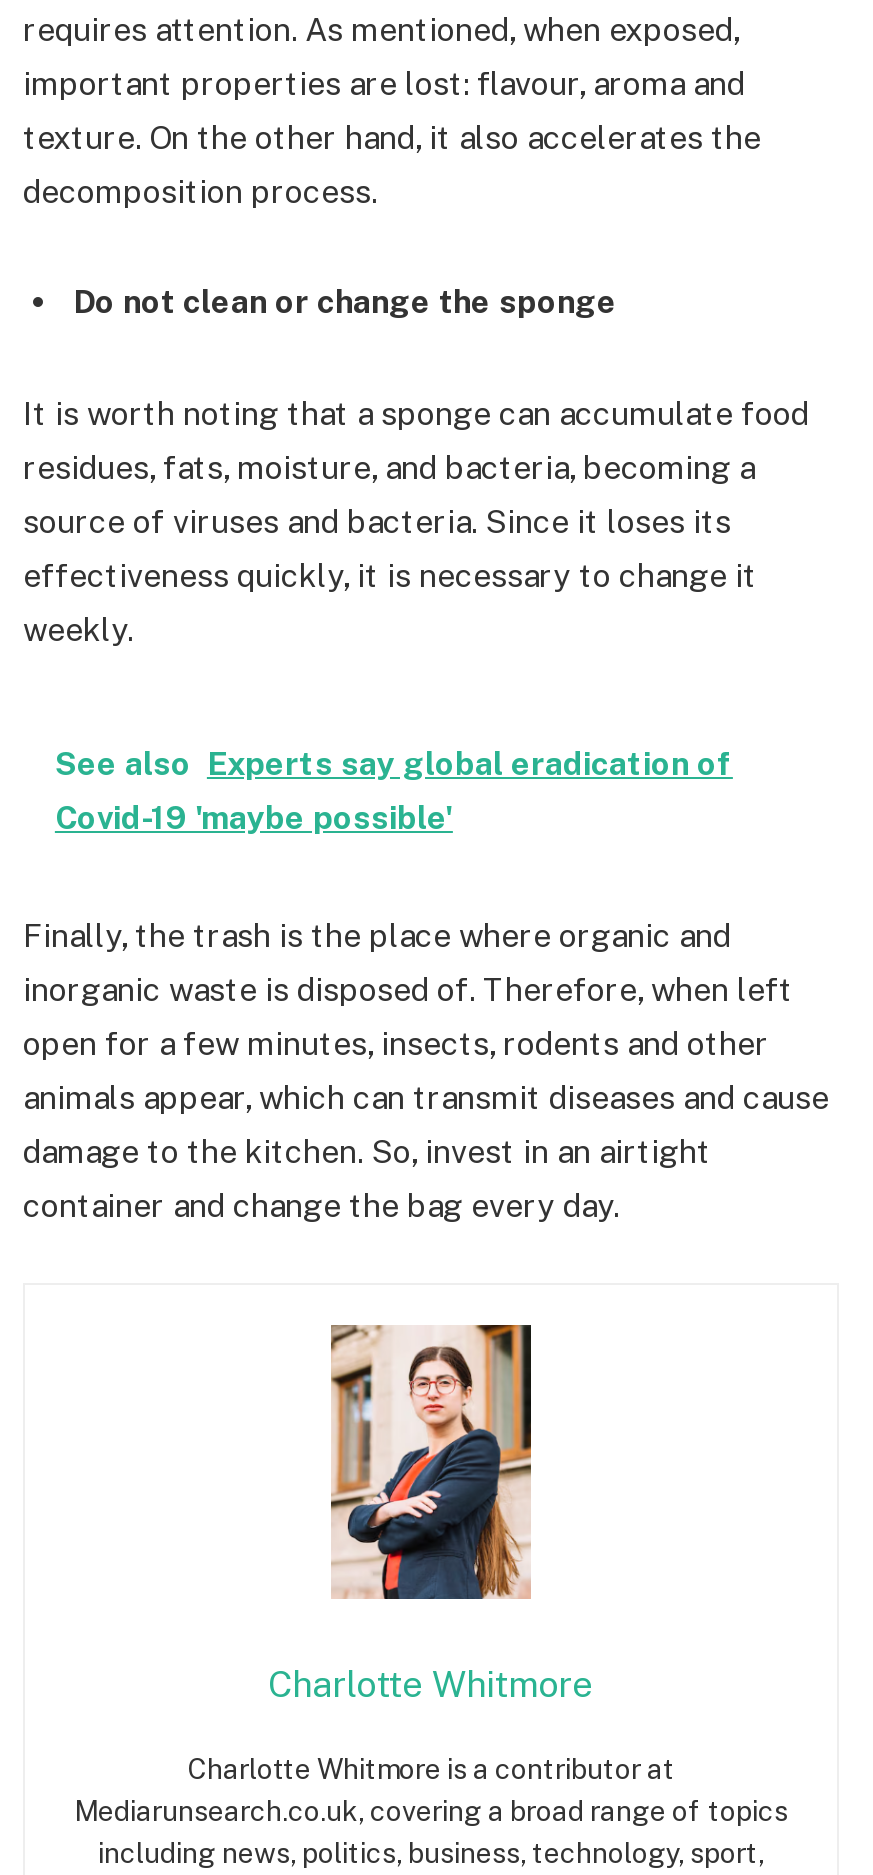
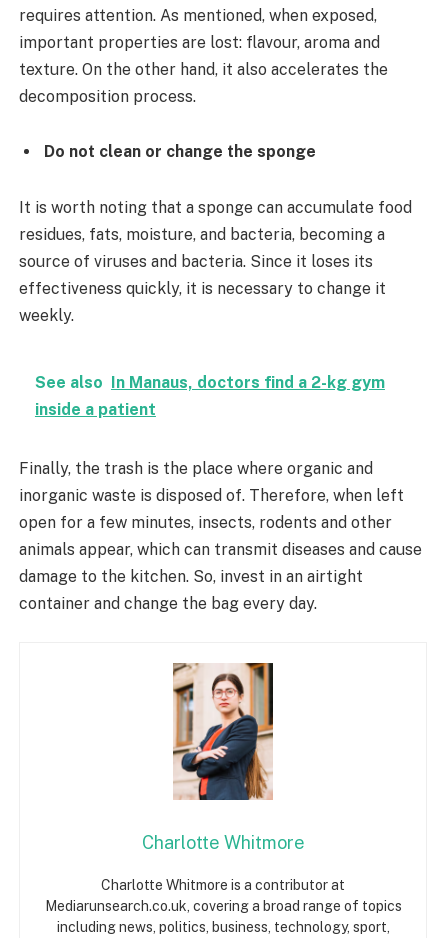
[55,746,733,838] See also Experts say global eradication of | Covid-19 'maybe possible' -> [35,373,385,419] See also In Manaus, doctors find a 2-kg gym | inside a patient

